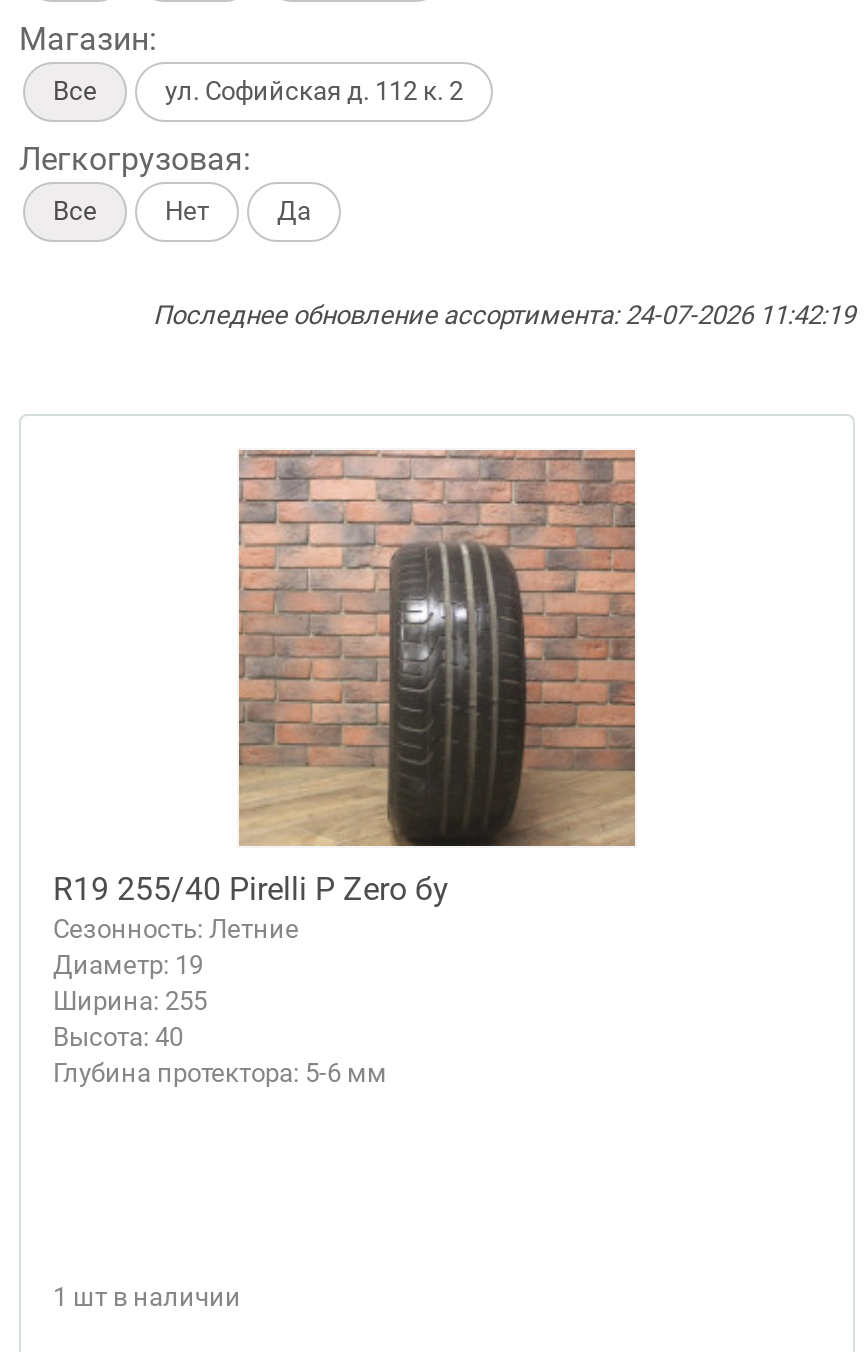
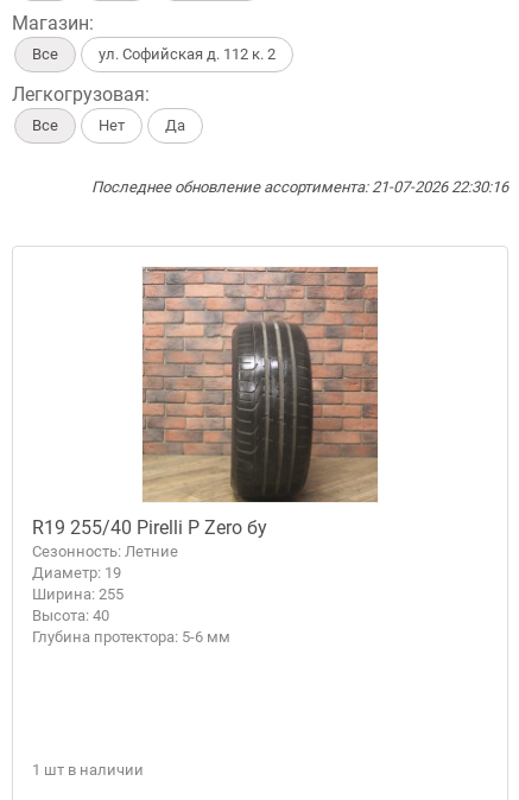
[153,300,855,330] Последнее обновление ассортимента: 24-07-2026 11:42:19 -> [91,178,508,196] Последнее обновление ассортимента: 21-07-2026 22:30:16

